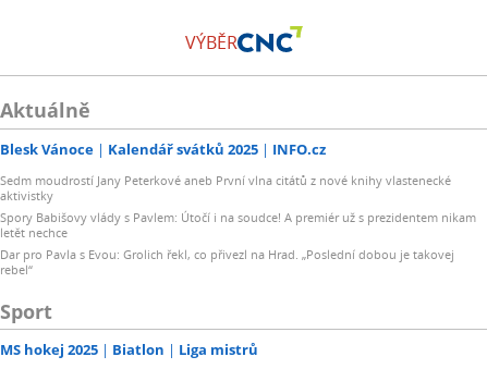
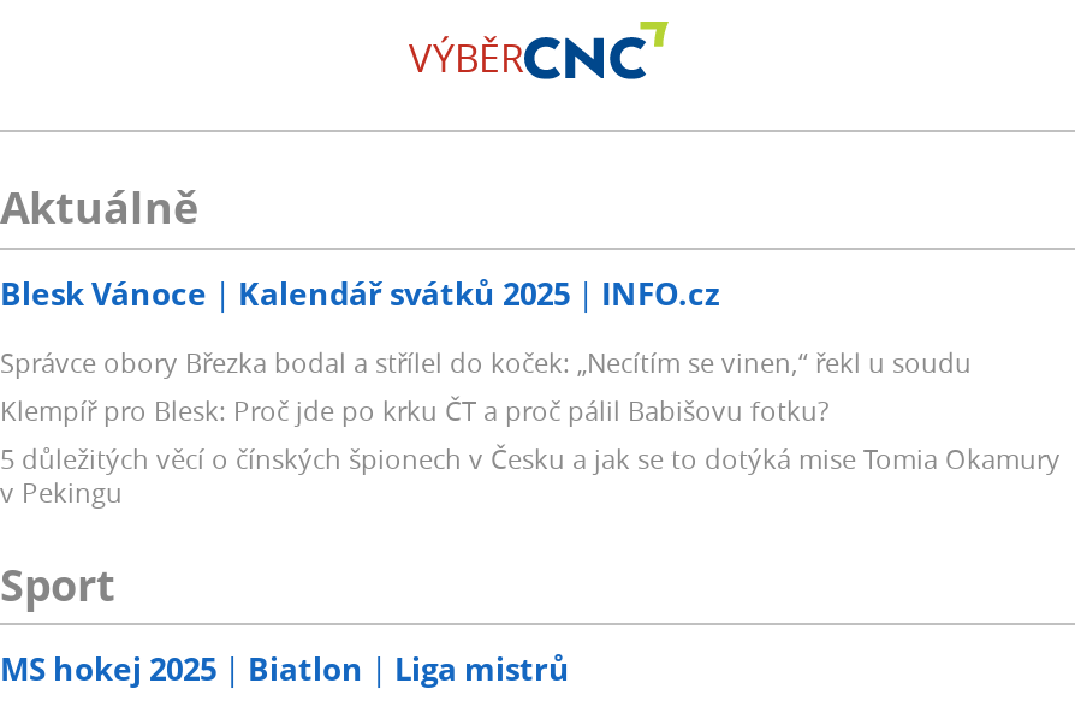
[0,171,476,277] Sedm moudrostí Jany Peterkové aneb První vlna citátů z nové knihy vlastenecké | aktivistky | Spory Babišovy vlády s Pavlem: Útočí i na soudce! A premiér už s prezidentem nikam | letět nechce | Dar pro Pavla s Evou: Grolich řekl, co přivezl na Hrad. „Poslední dobou je takovej | rebel“ -> [0,343,1061,509] Správce obory Březka bodal a střílel do koček: „Necítím se vinen,“ řekl u soudu | Klempíř pro Blesk: Proč jde po krku ČT a proč pálil Babišovu fotku? | 5 důležitých věcí o čínských špionech v Česku a jak se to dotýká mise Tomia Okamury | v Pekingu

